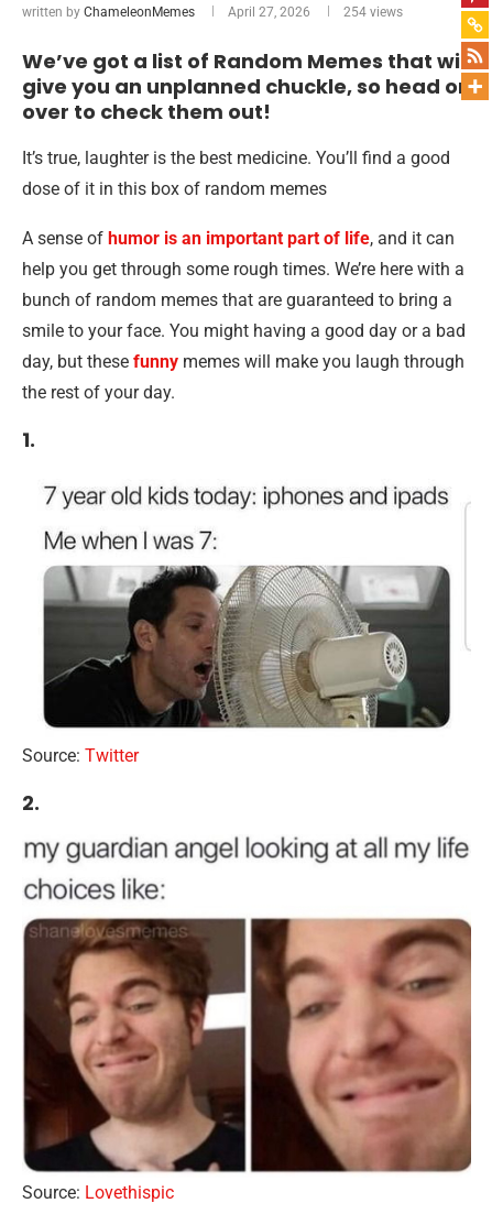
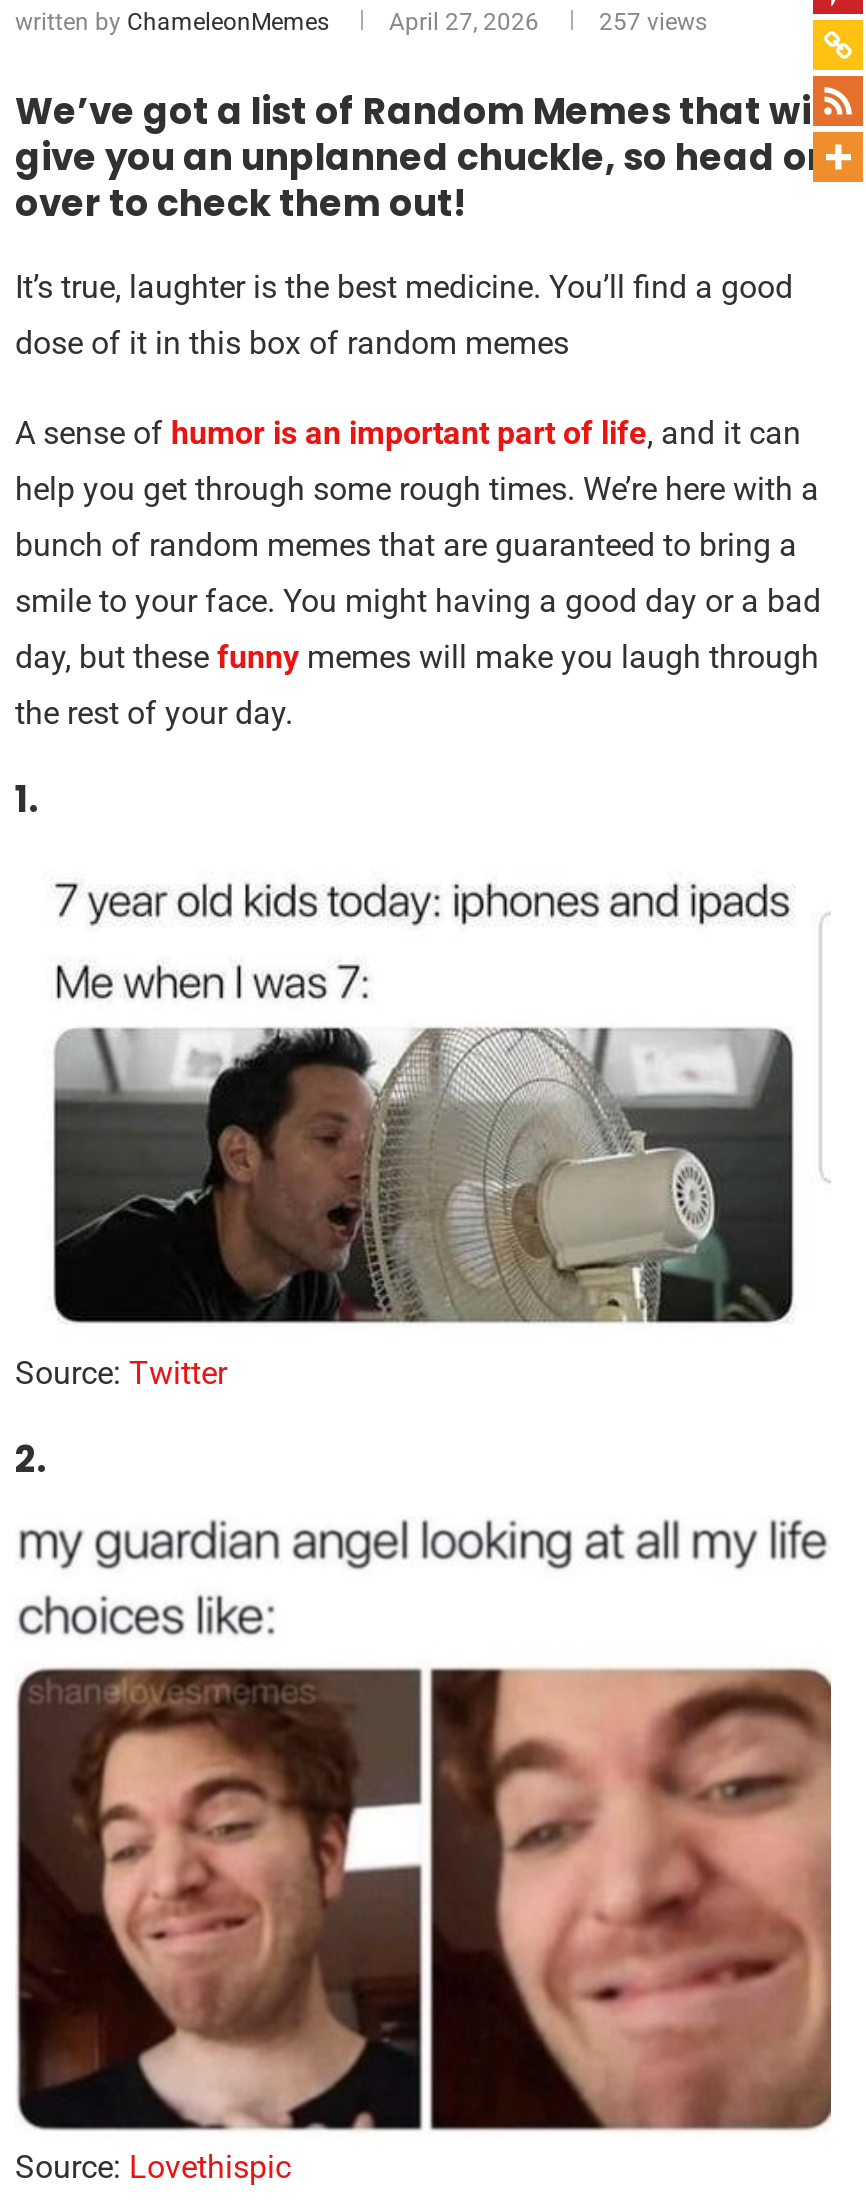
[343,4,403,20] 254 views -> [599,8,707,36] 257 views

